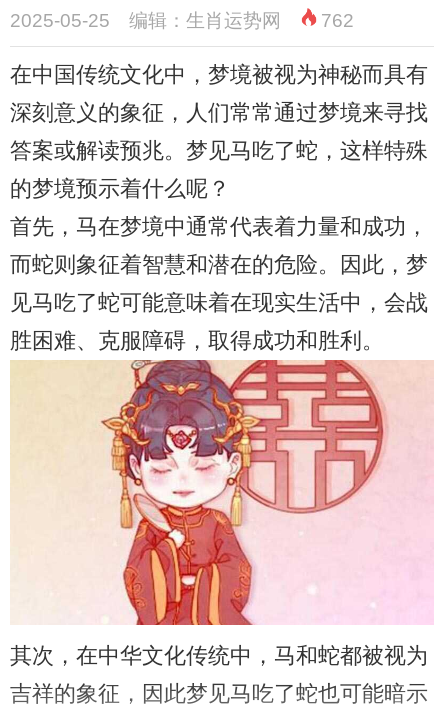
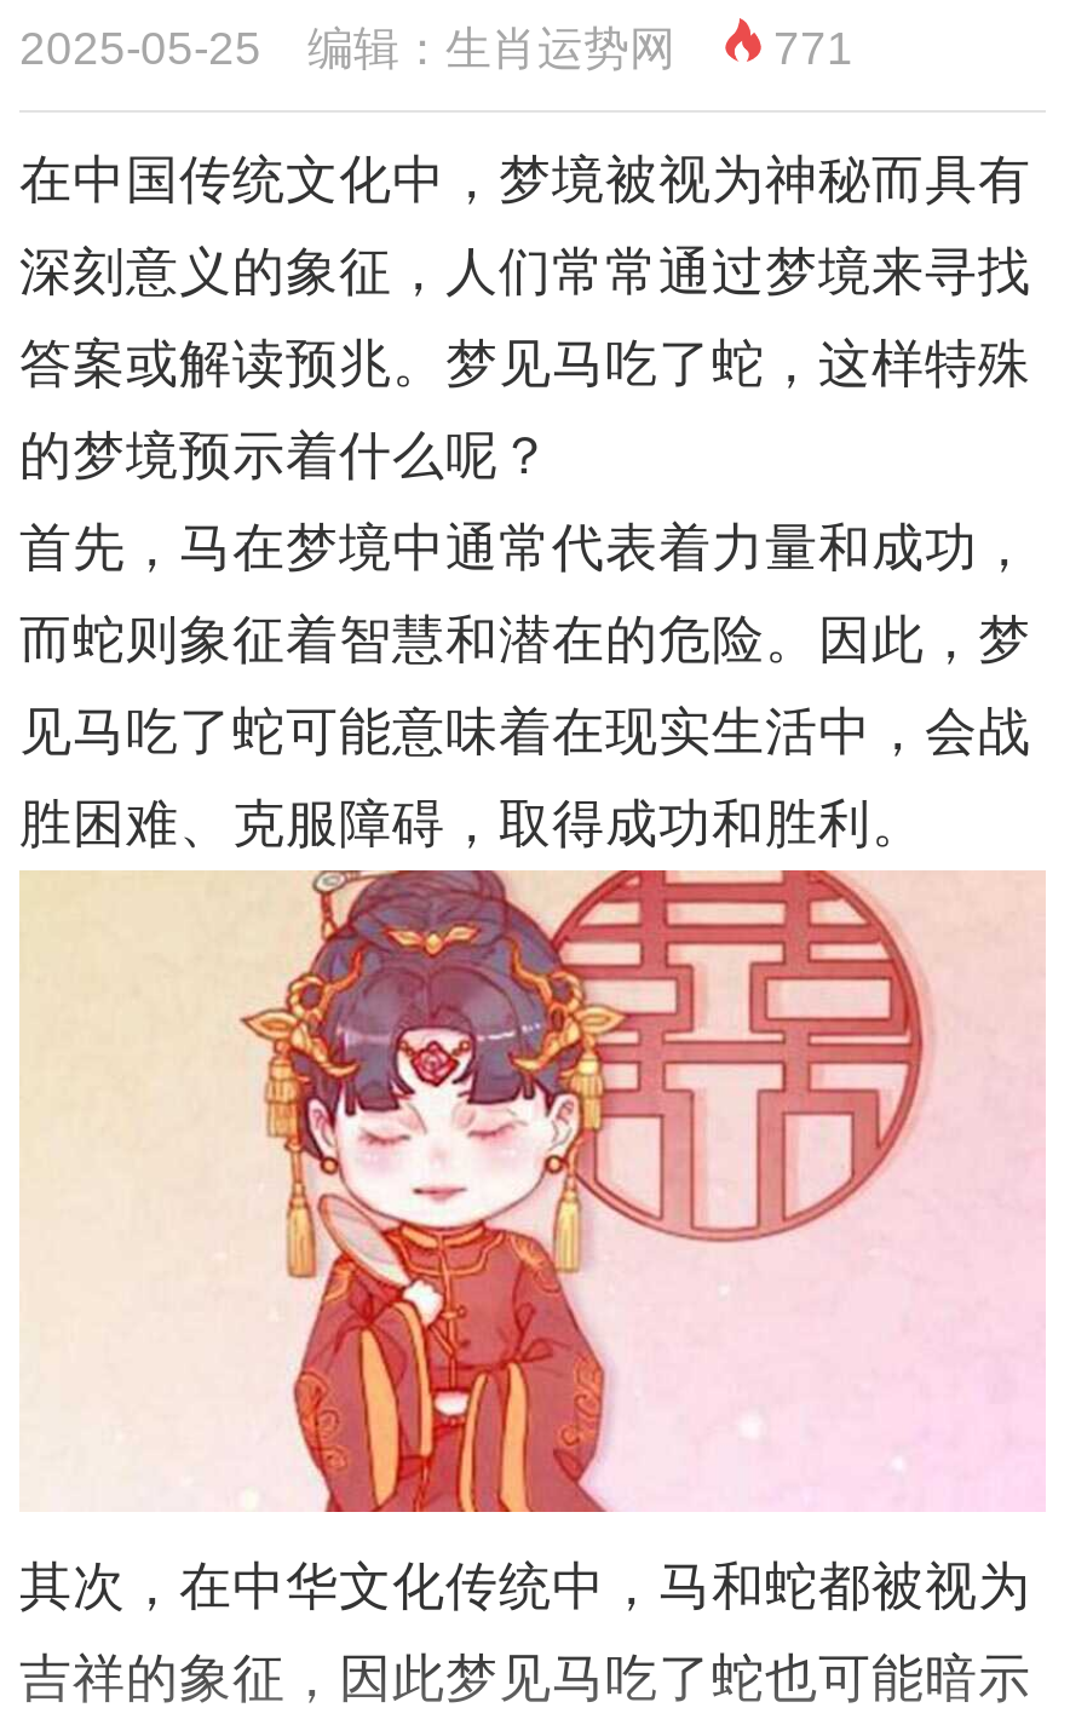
[10,10,354,31] 2025-05-25 编辑：生肖运势网 762 -> [19,22,853,73] 2025-05-25 编辑：生肖运势网 771

